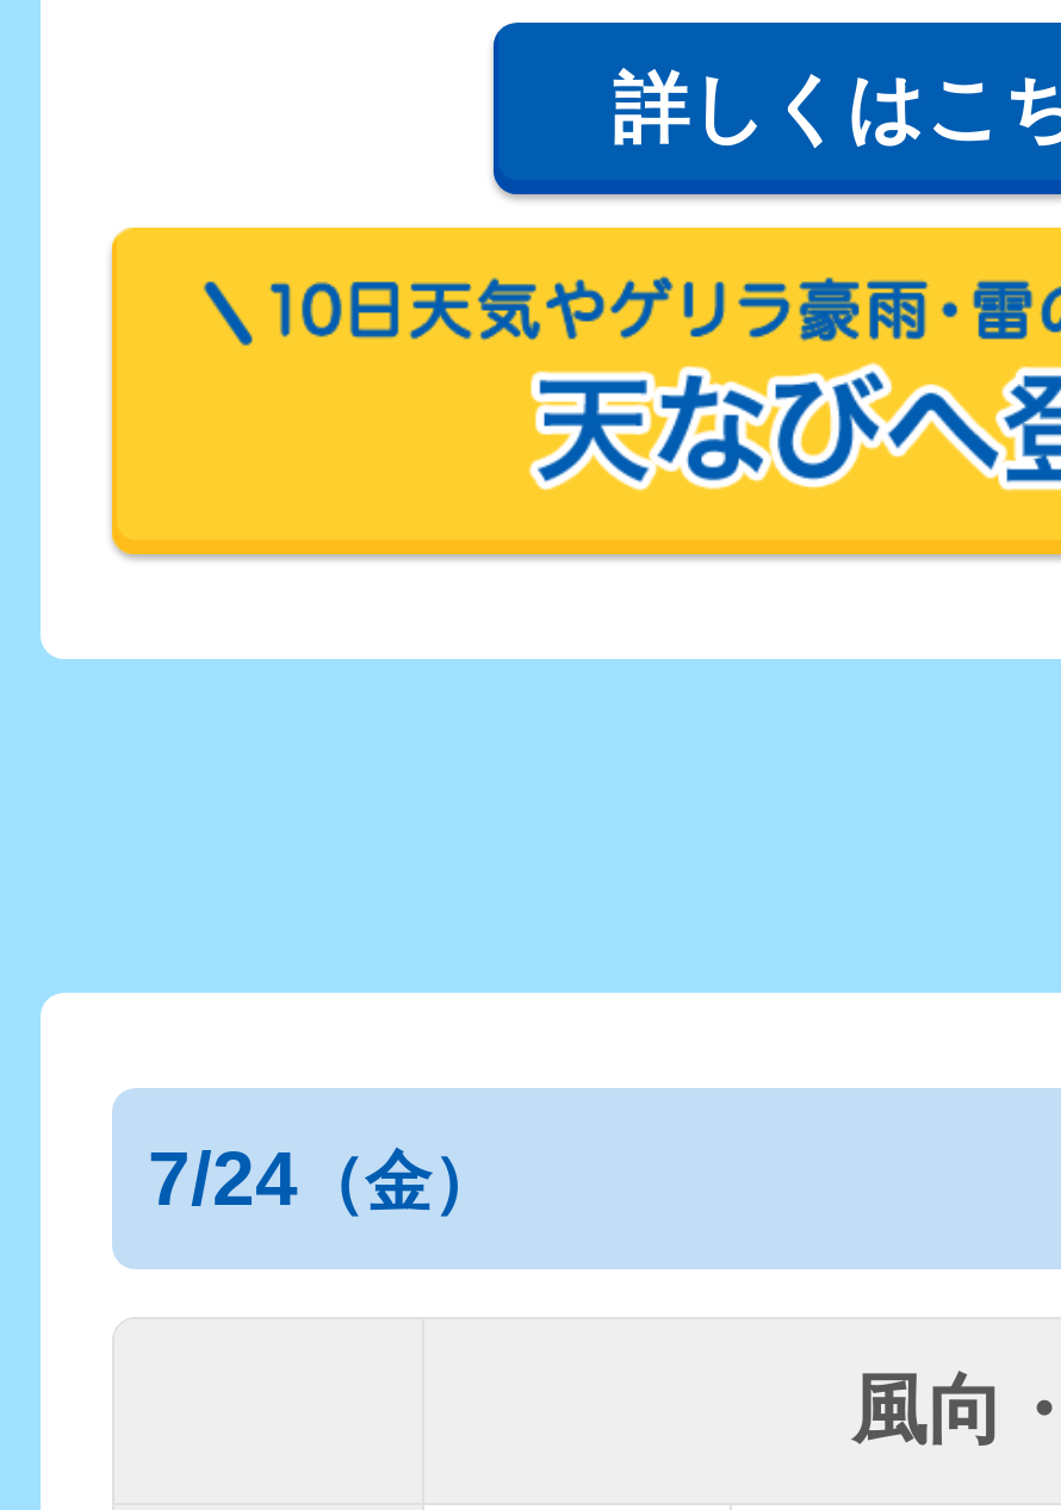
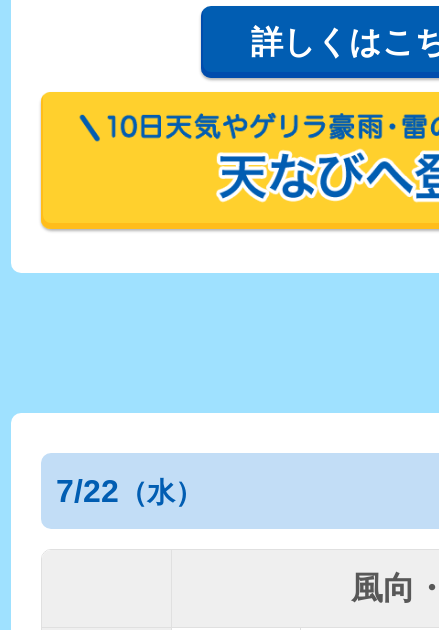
[148,1136,498,1222] 7/24（金） -> [56,473,203,509] 7/22（水）

